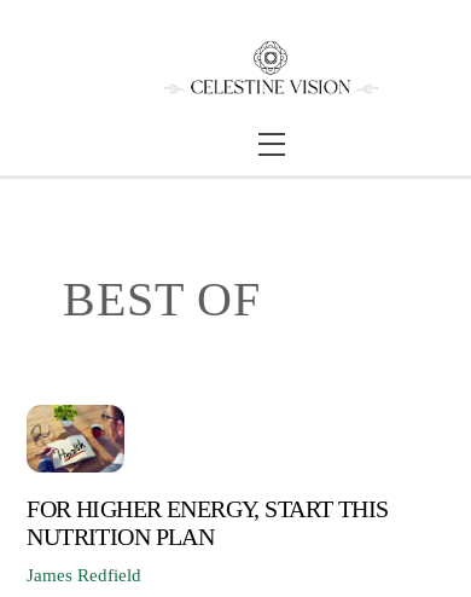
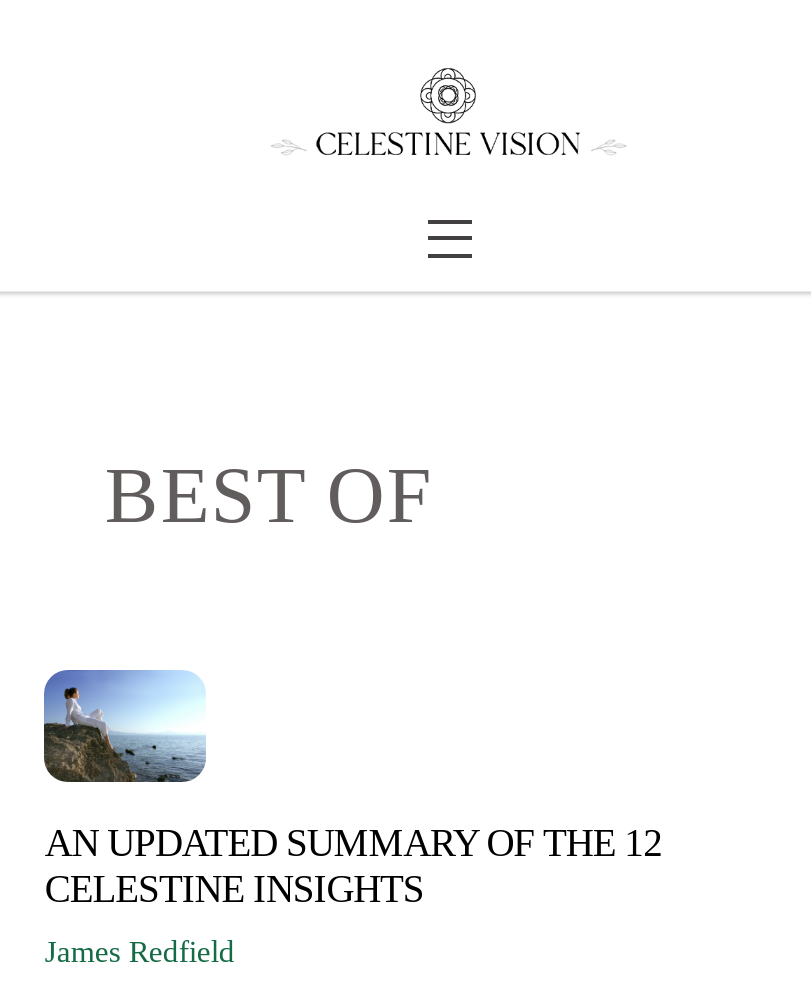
[25,404,388,550] [image] | FOR HIGHER ENERGY, START THIS | NUTRITION PLAN -> [42,668,662,910] [image] | AN UPDATED SUMMARY OF THE 12 | CELESTINE INSIGHTS

